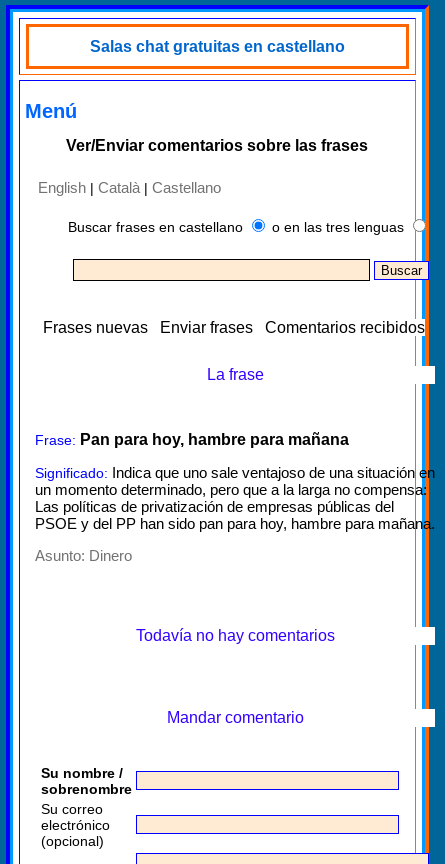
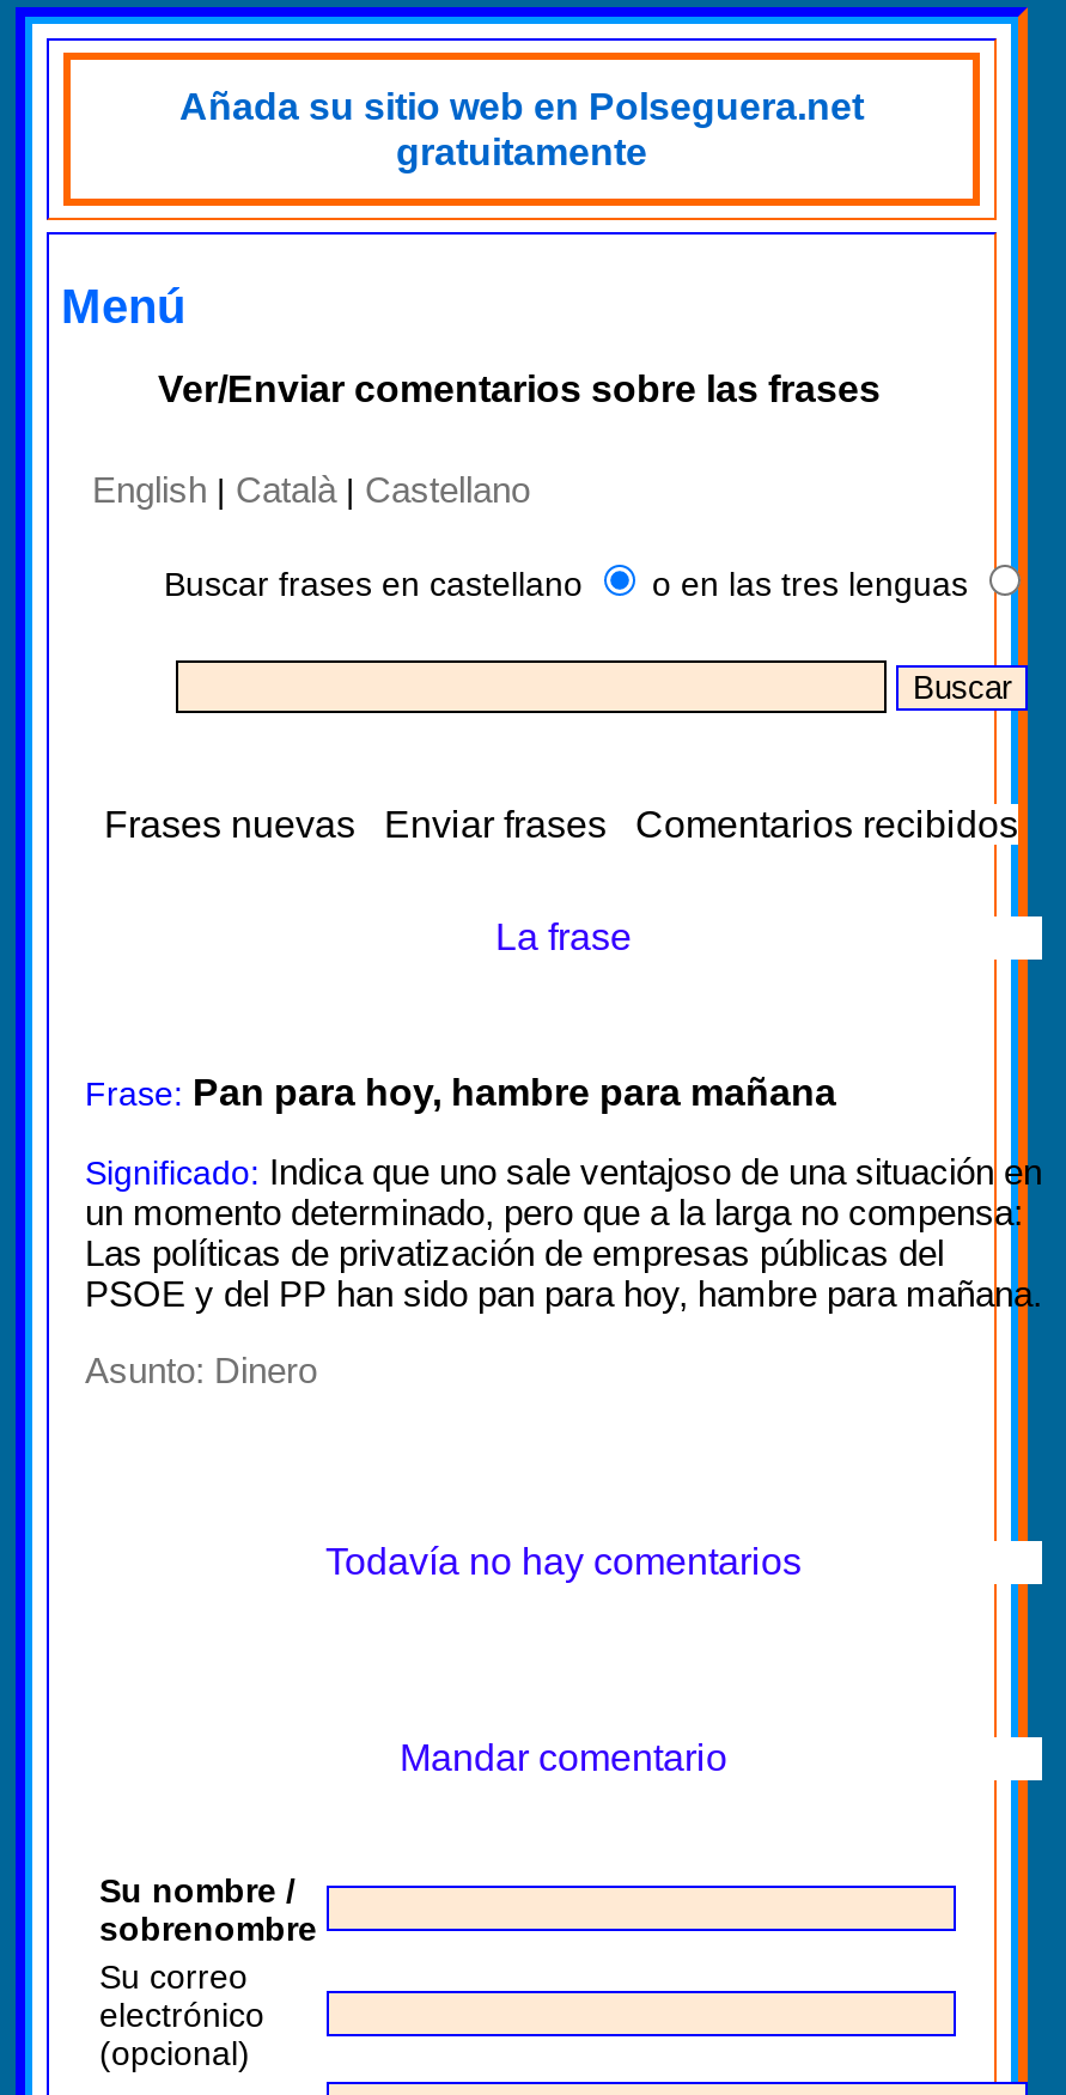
[90,38,345,55] Salas chat gratuitas en castellano -> [179,86,864,172] Añada su sitio web en Polseguera.net | gratuitamente

